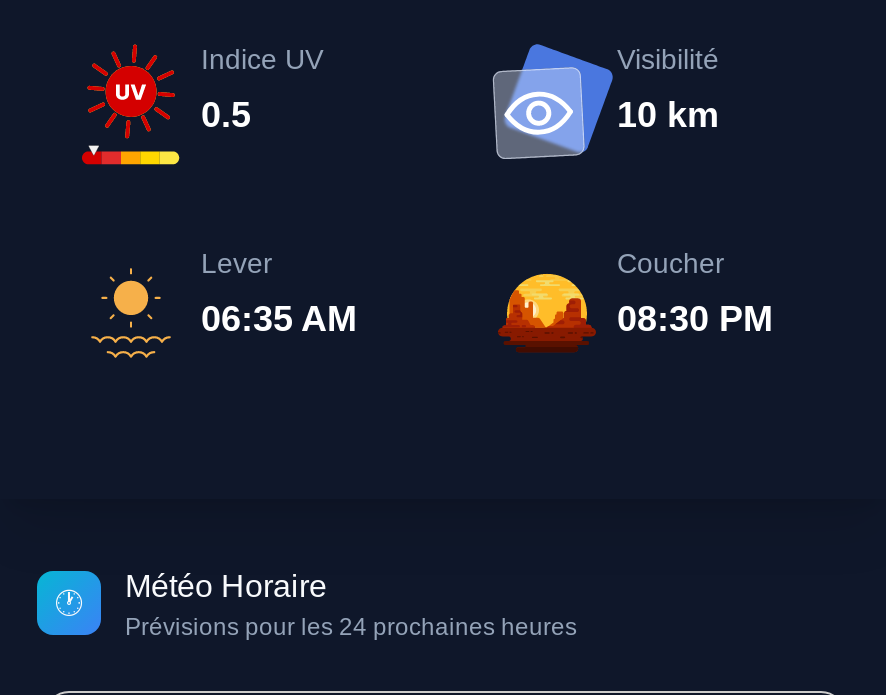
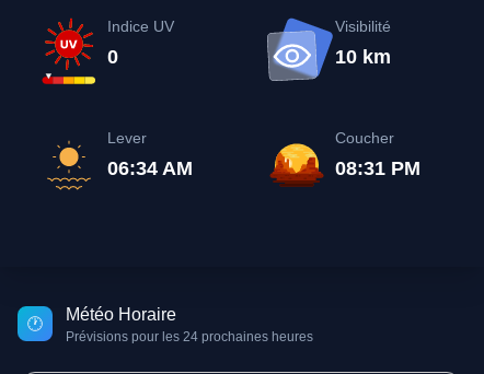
[201,95,251,135] 0.5 -> [107,46,118,68] 0
[201,299,357,339] 06:35 AM -> [107,157,193,179] 06:34 AM
[617,299,773,339] 08:30 PM -> [335,157,420,179] 08:31 PM

